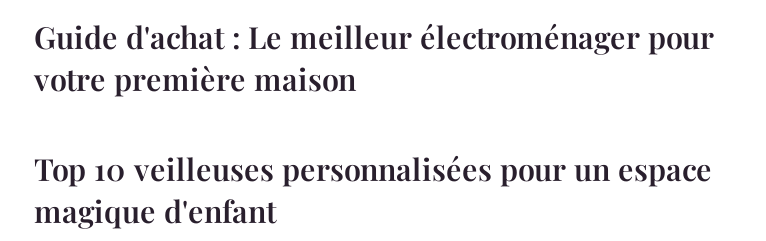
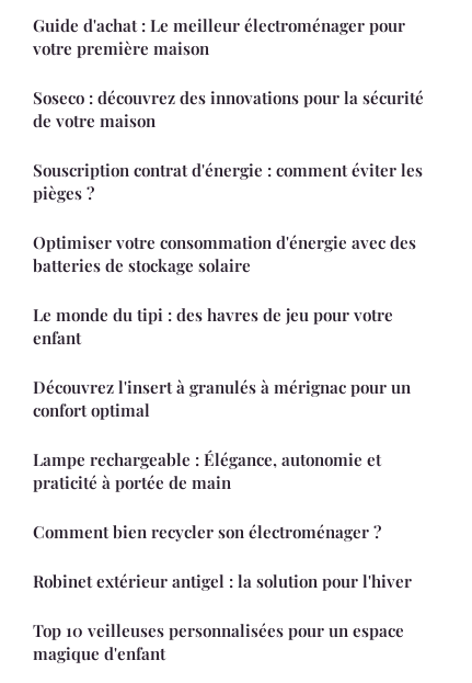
none -> [33,87,424,592] Soseco : découvrez des innovations pour la sécurité | de votre maison | Souscription contrat d'énergie : comment éviter les | pièges ? | Optimiser votre consommation d'énergie avec des | batteries de stockage solaire | Le monde du tipi : des havres de jeu pour votre | enfant | Découvrez l'insert à granulés à mérignac pour un | confort optimal | Lampe rechargeable : Élégance, autonomie et | praticité à portée de main | Comment bien recycler son électroménager ? | Robinet extérieur antigel : la solution pour l'hiver

